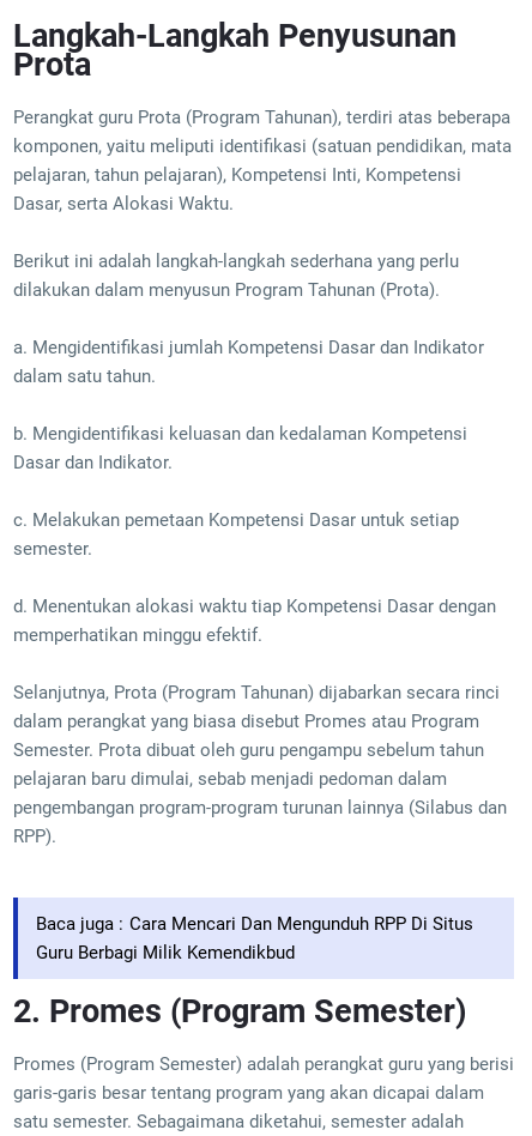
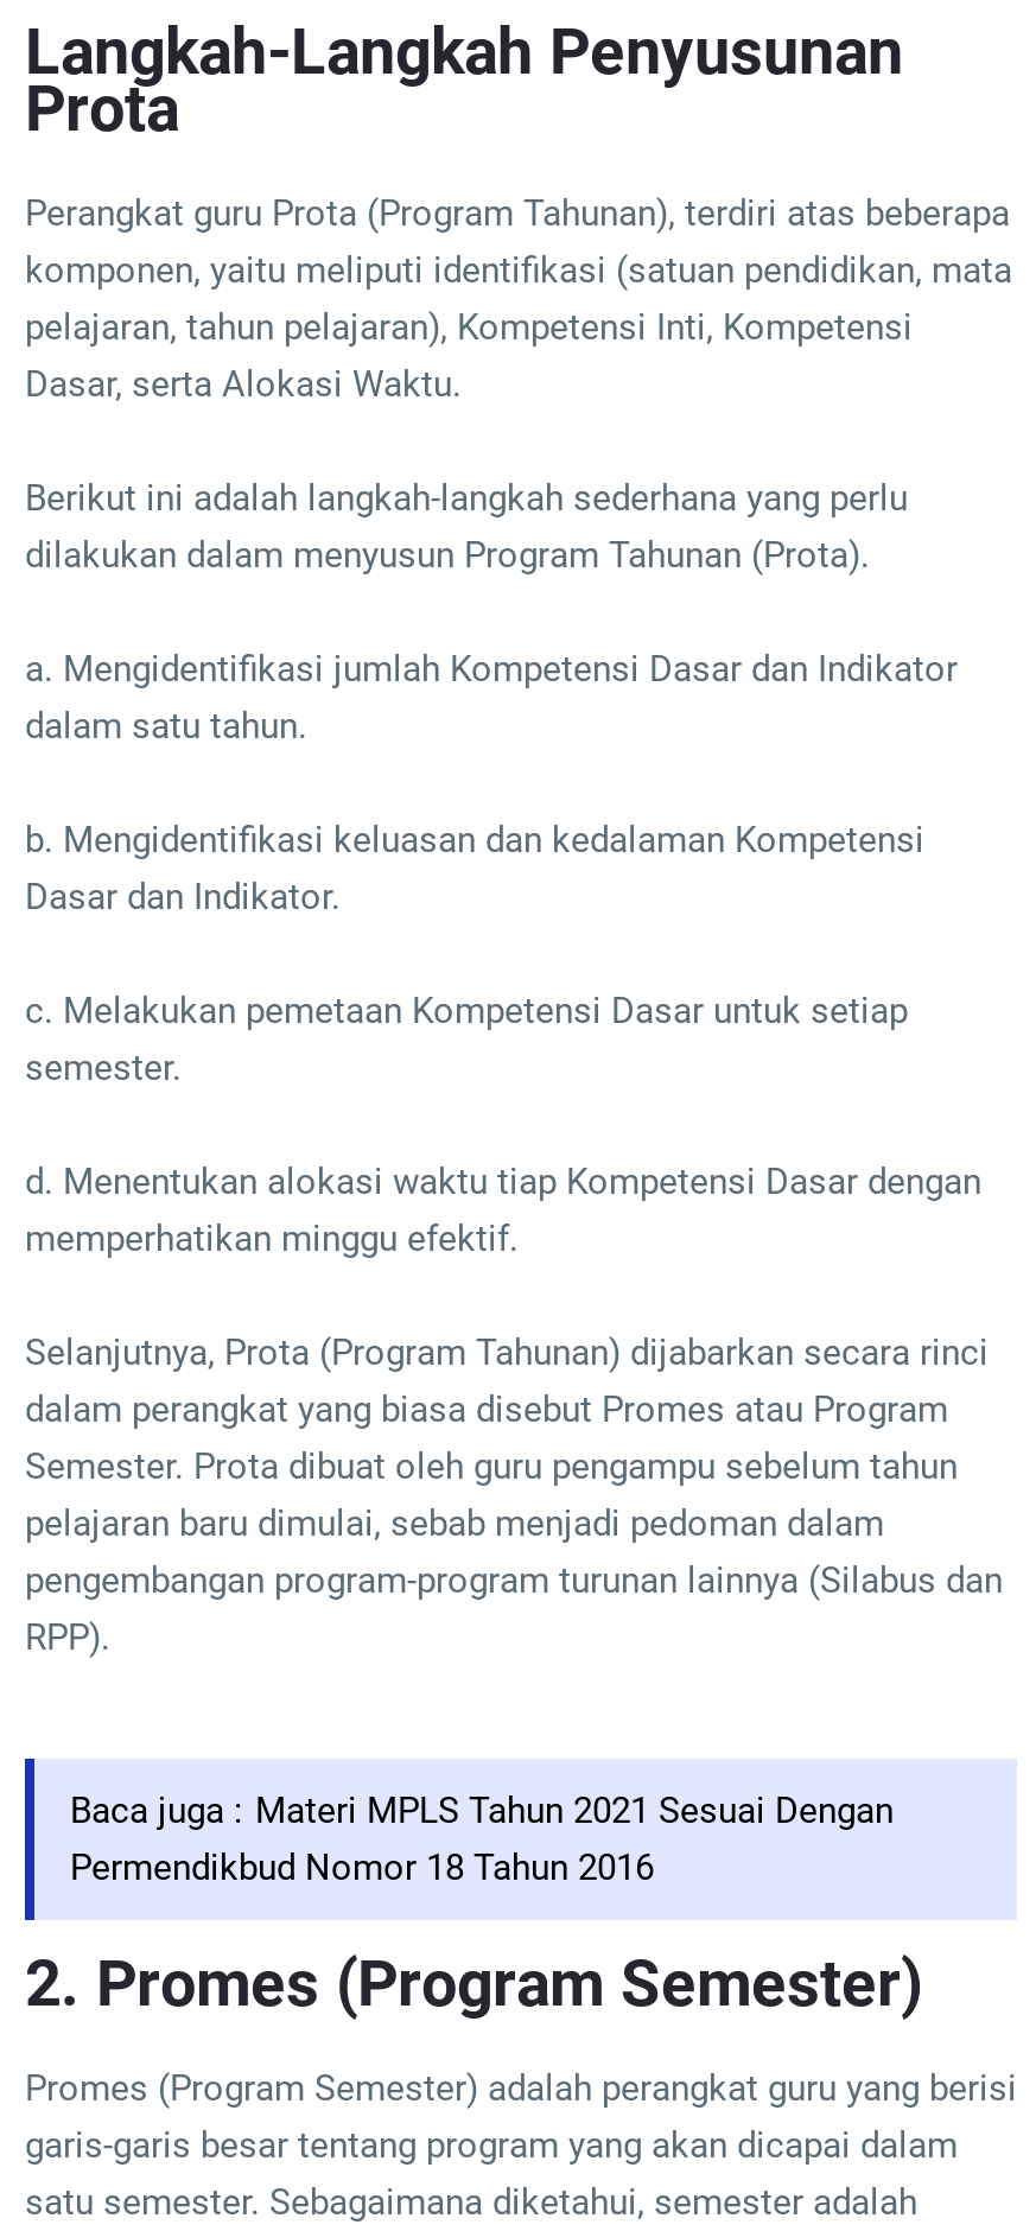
[36,913,473,963] Baca juga : Cara Mencari Dan Mengunduh RPP Di Situs | Guru Berbagi Milik Kemendikbud -> [70,1789,894,1888] Baca juga : Materi MPLS Tahun 2021 Sesuai Dengan | Permendikbud Nomor 18 Tahun 2016

